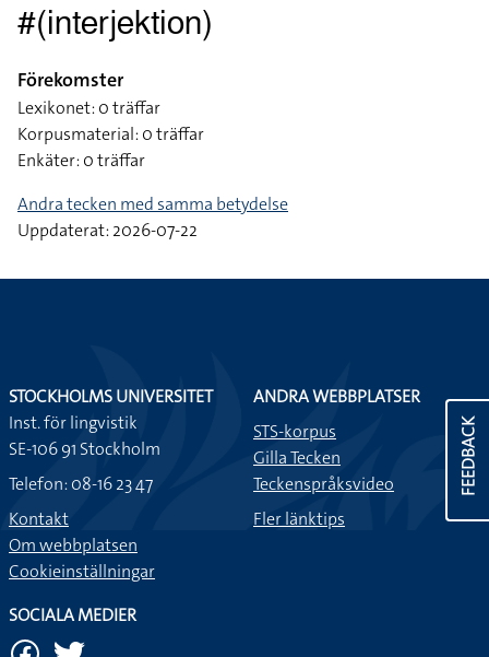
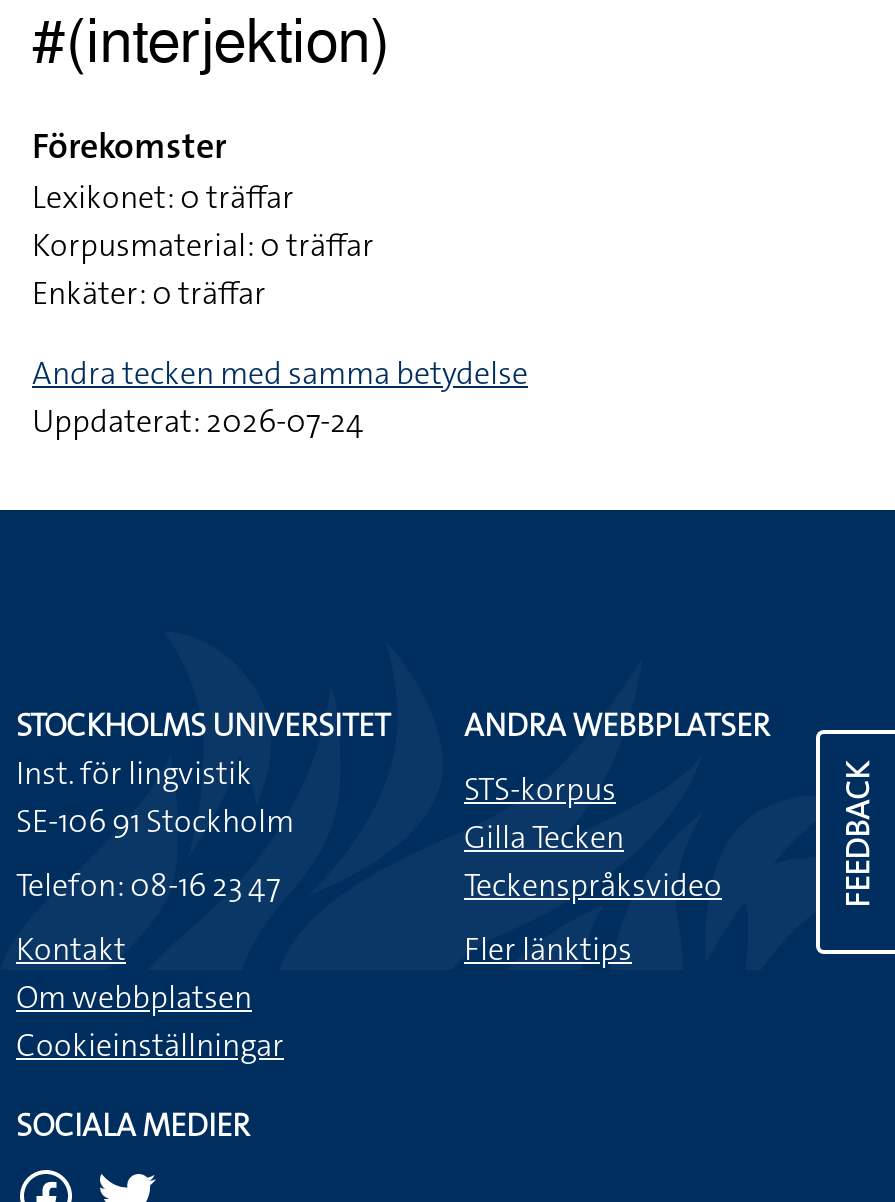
[17,219,198,242] Uppdaterat: 2026-07-22 -> [32,400,364,442] Uppdaterat: 2026-07-24

